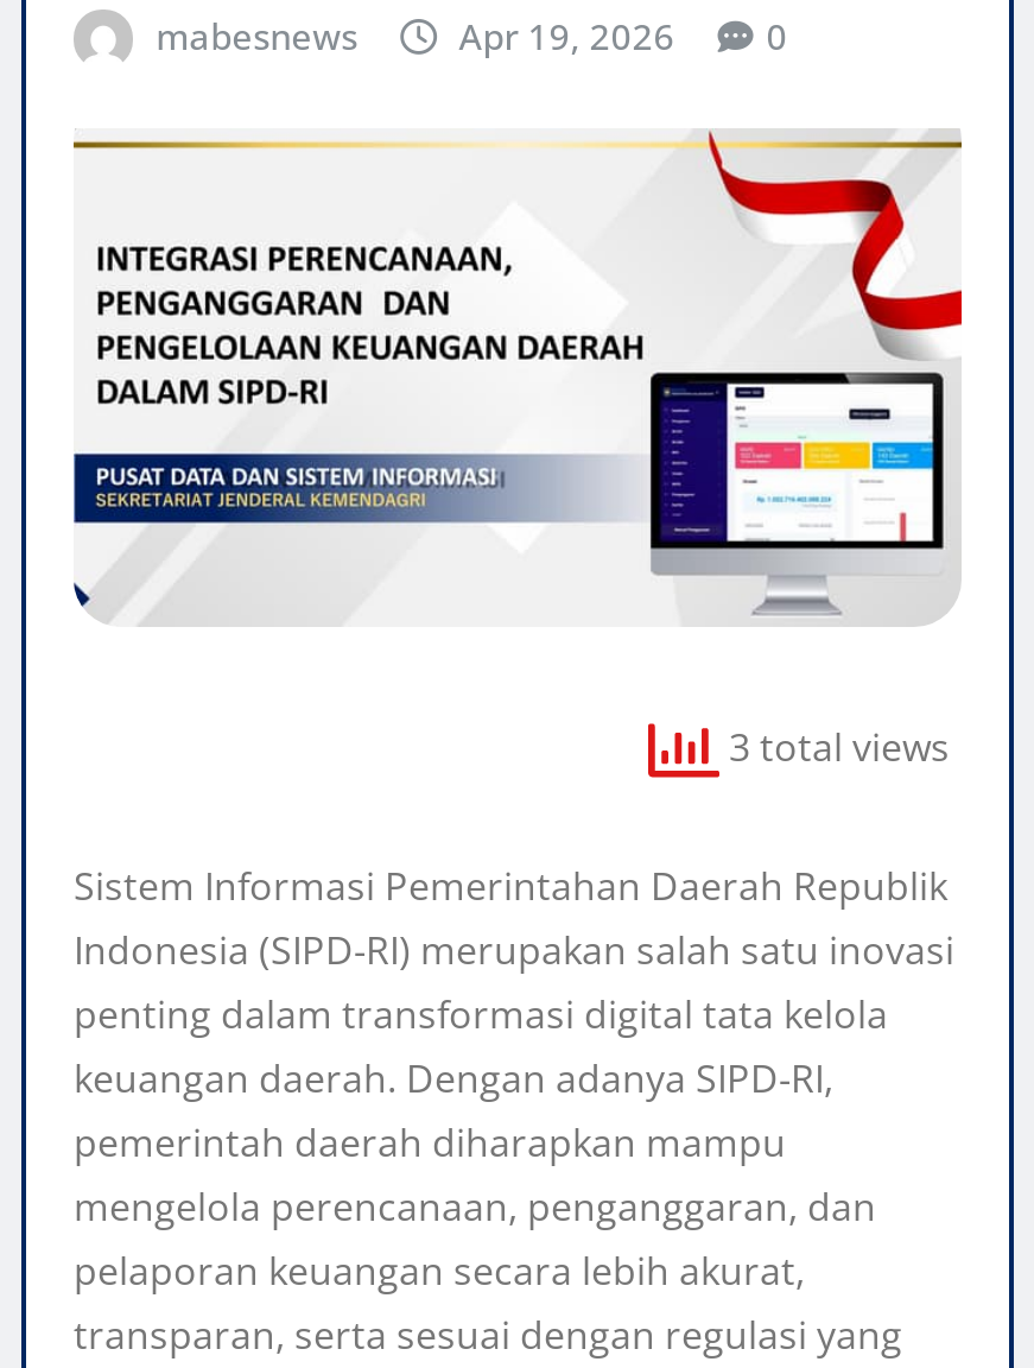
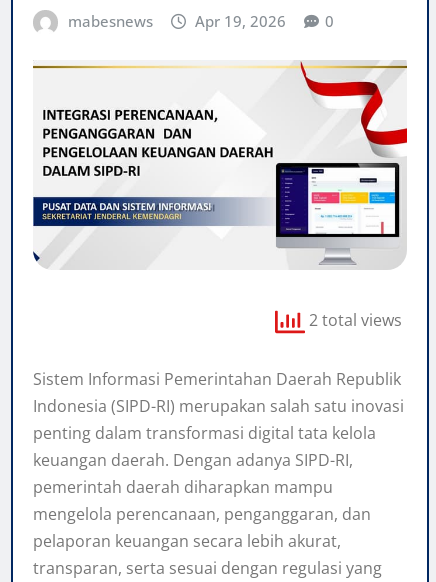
[719,721,950,773] 3 total views -> [305,309,402,331] 2 total views

